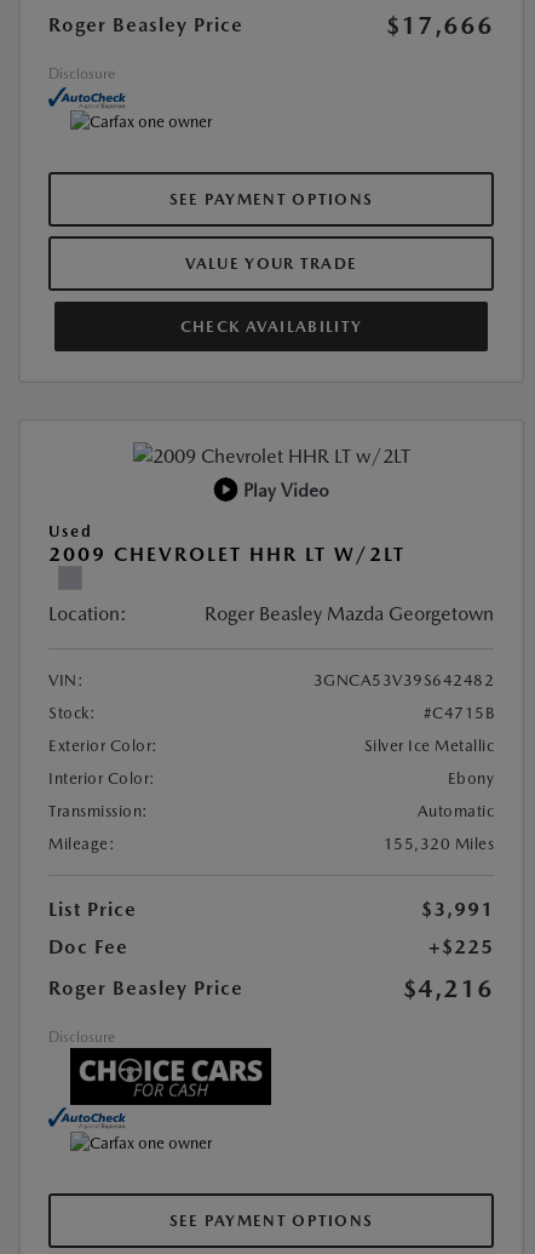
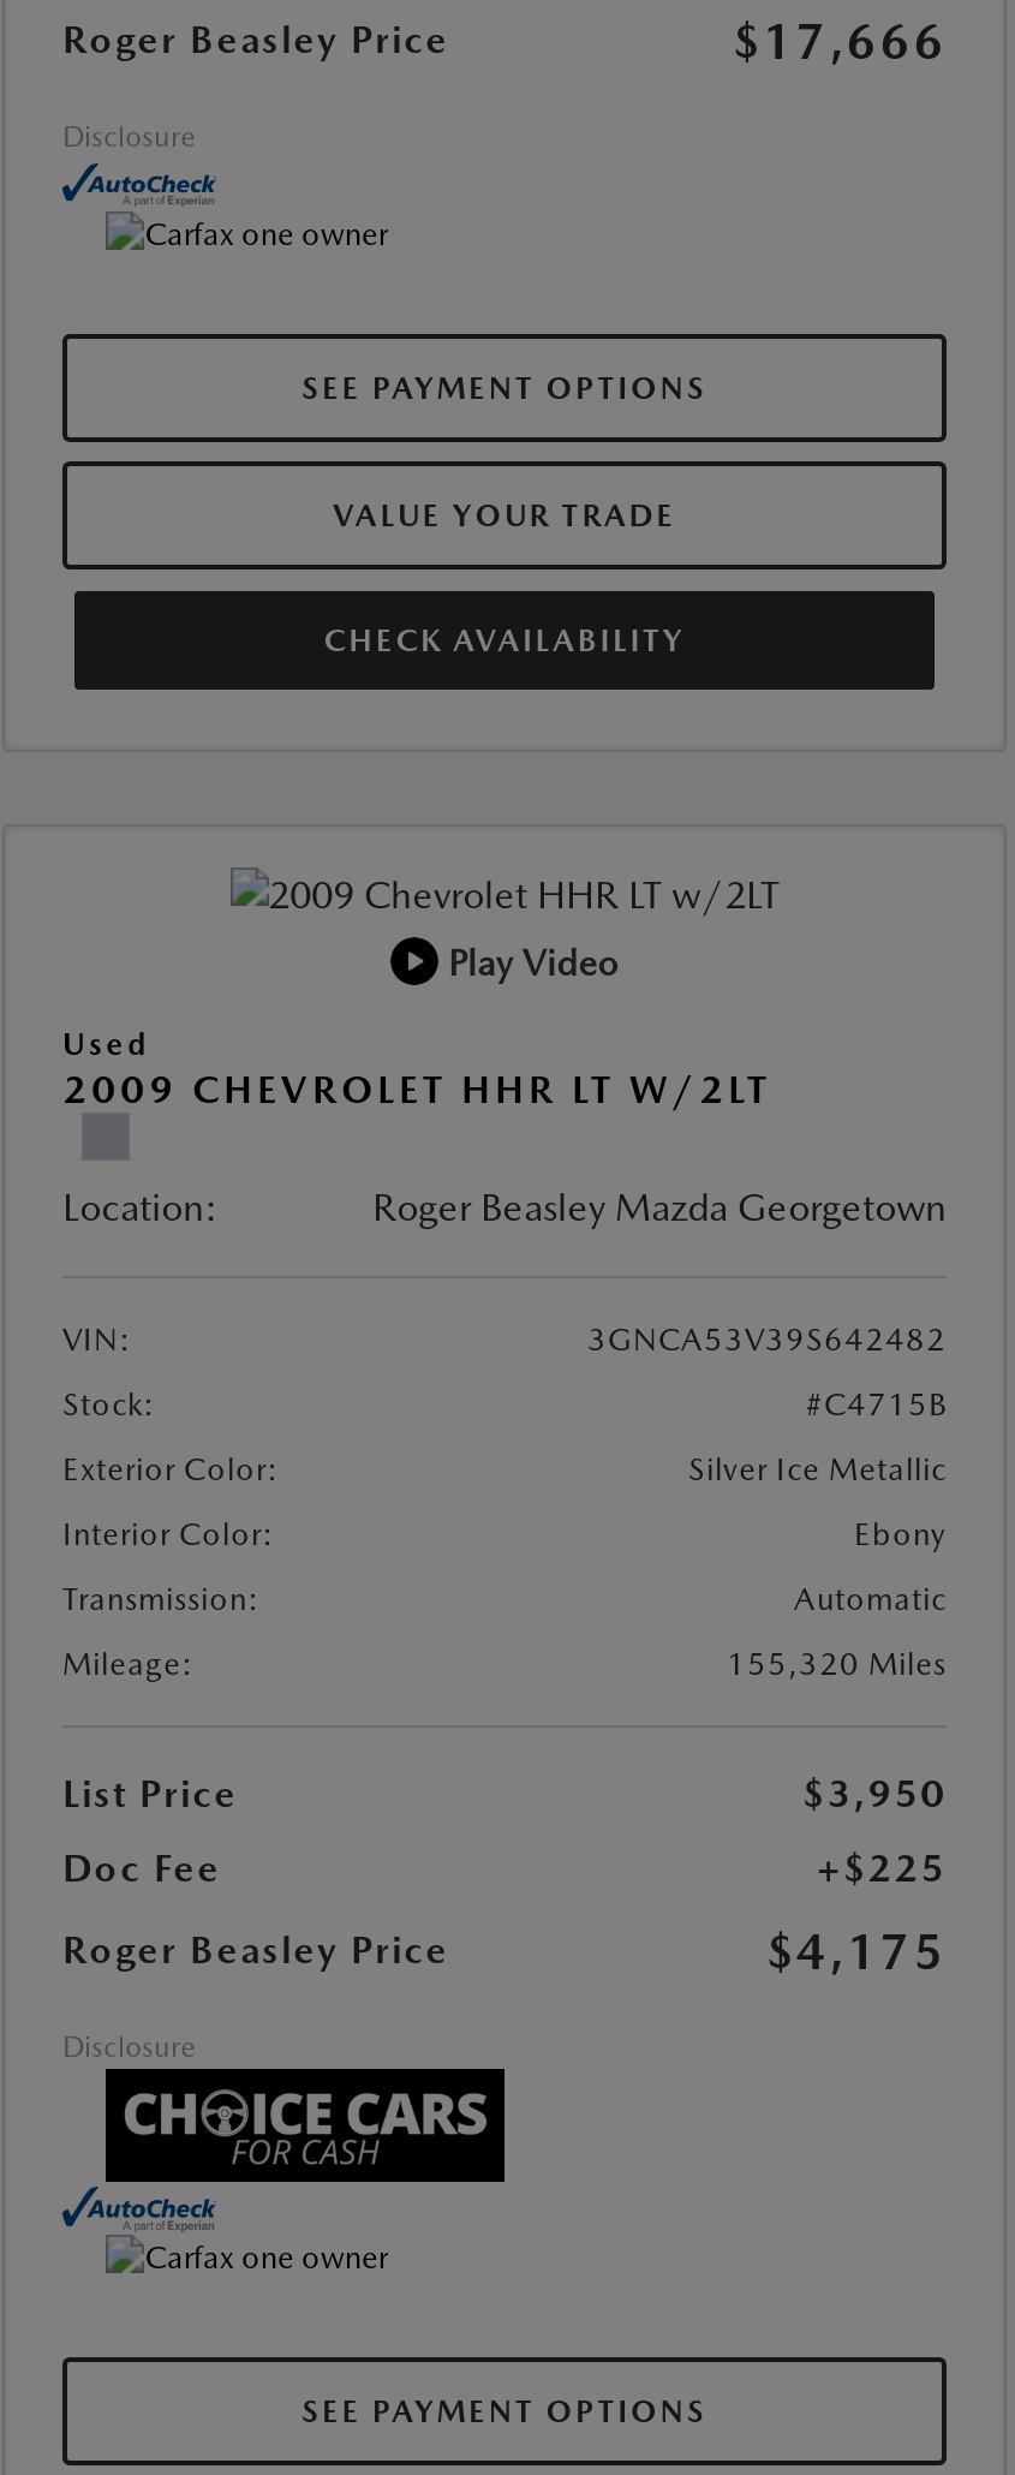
[421,897,494,920] $3,991 -> [802,1771,947,1817] $3,950
[403,974,494,1003] $4,216 -> [766,1923,947,1980] $4,175

